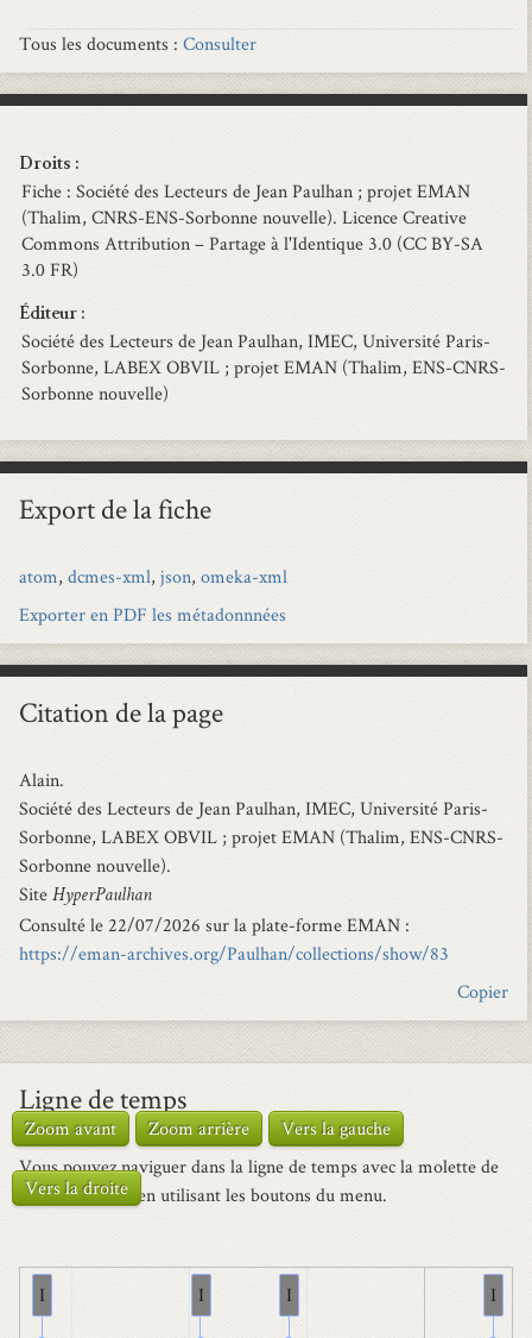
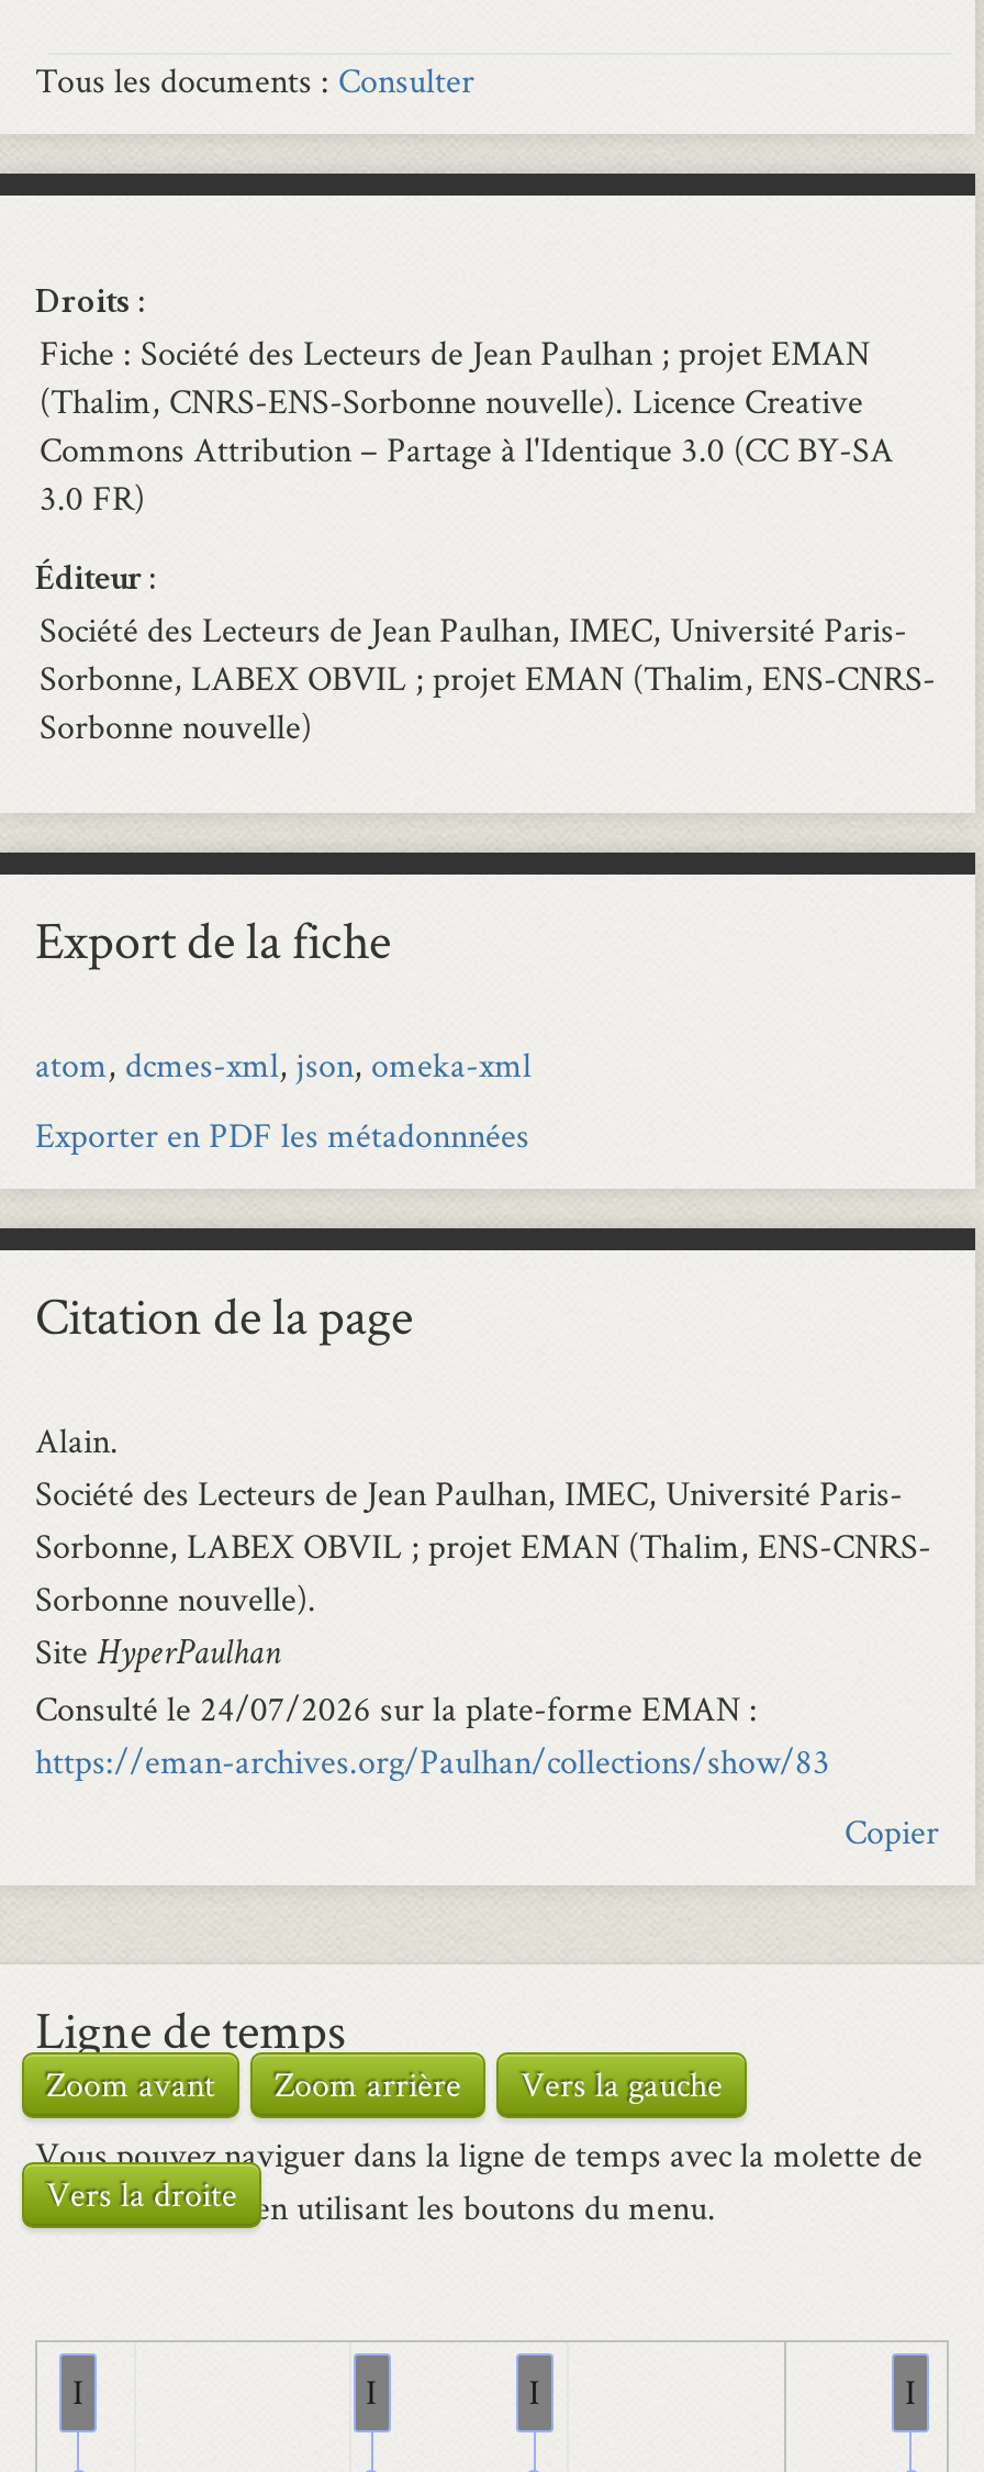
[19,912,410,937] Consulté le 22/07/2026 sur la plate-forme EMAN : -> [35,1686,758,1732] Consulté le 24/07/2026 sur la plate-forme EMAN :

